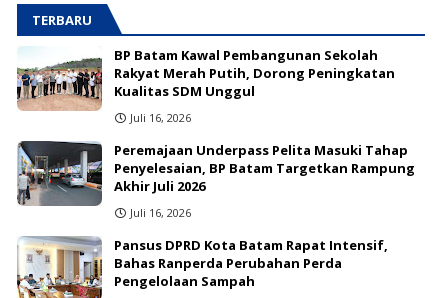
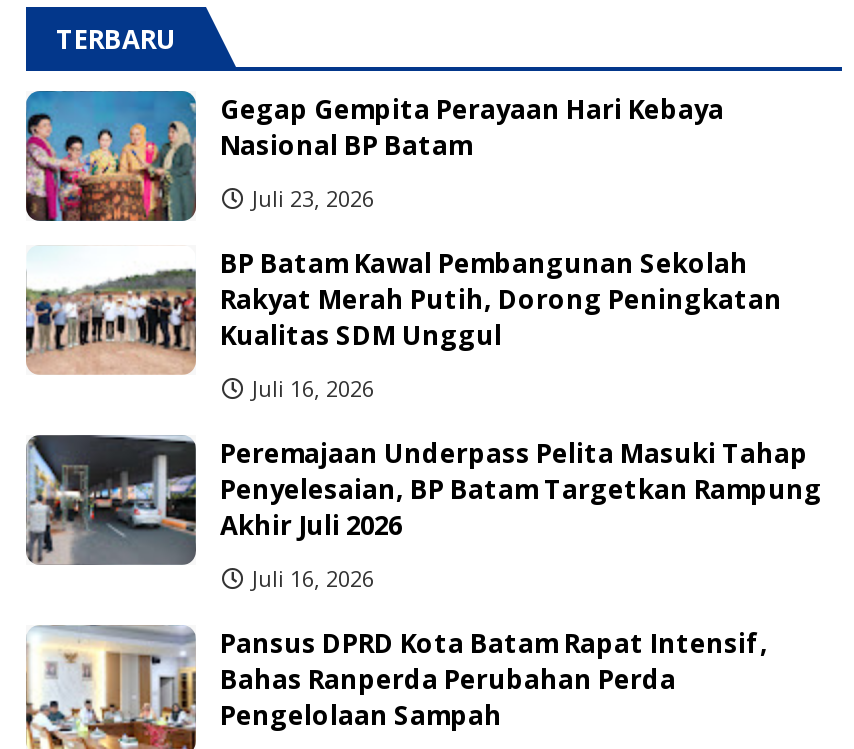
none -> [24,89,724,223] [image] | Gegap Gempita Perayaan Hari Kebaya | Nasional BP Batam | Juli 23, 2026

